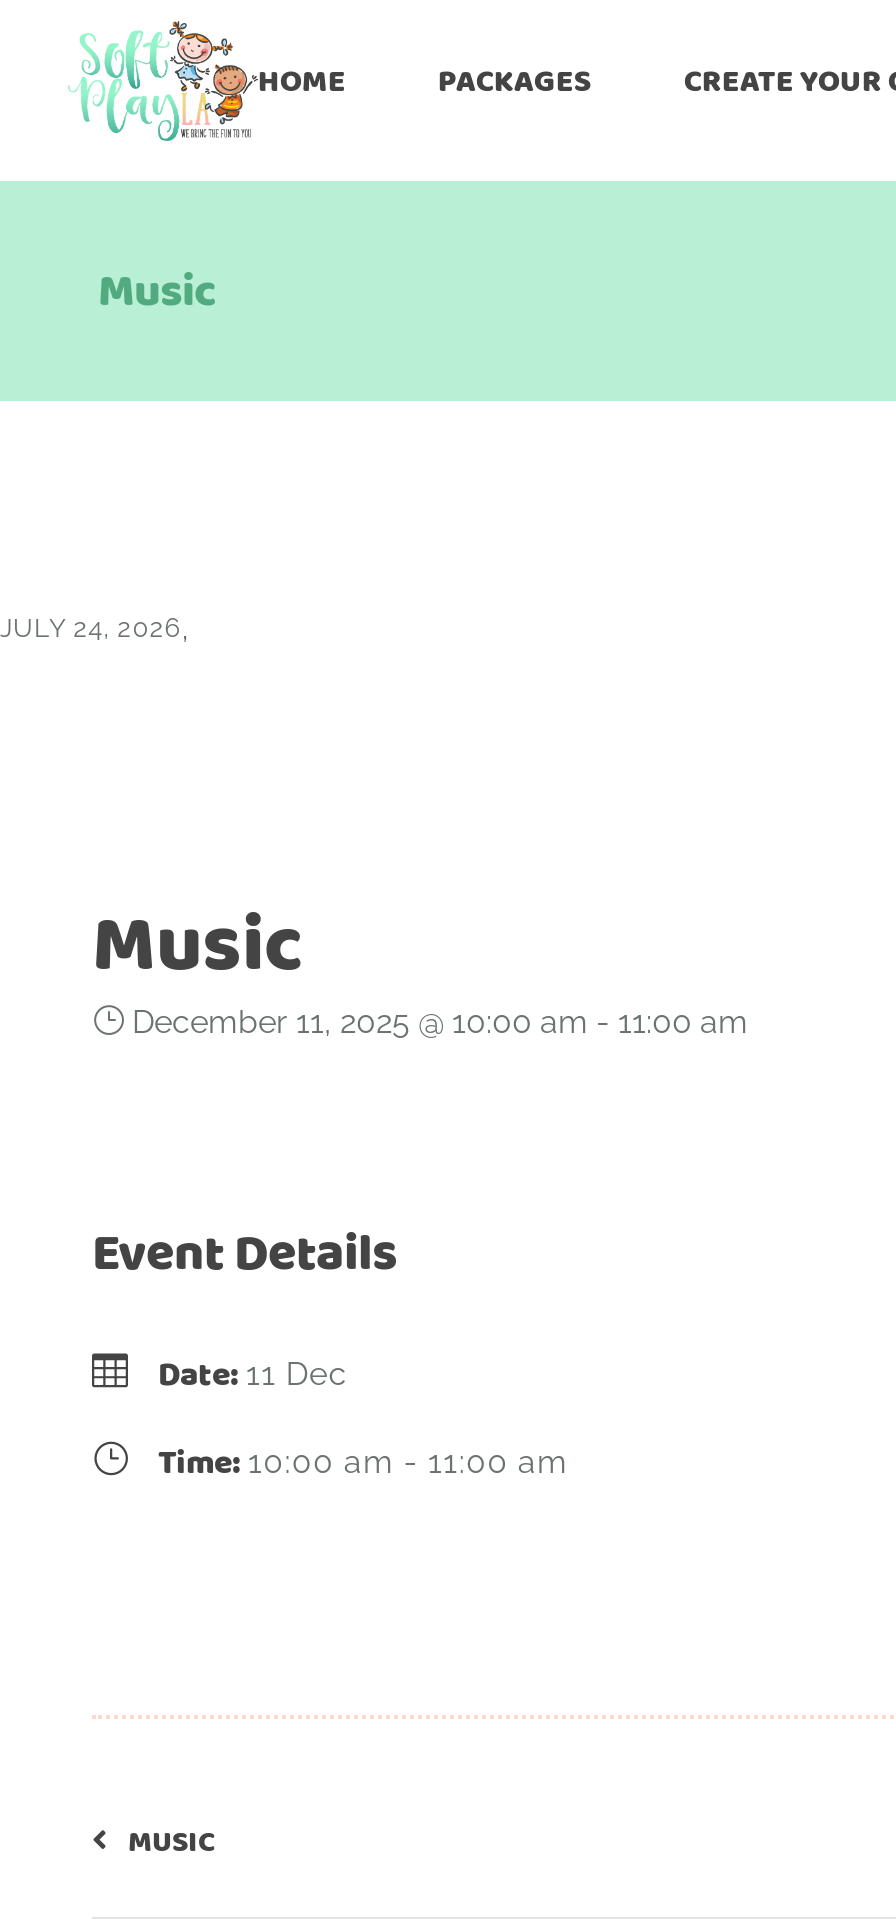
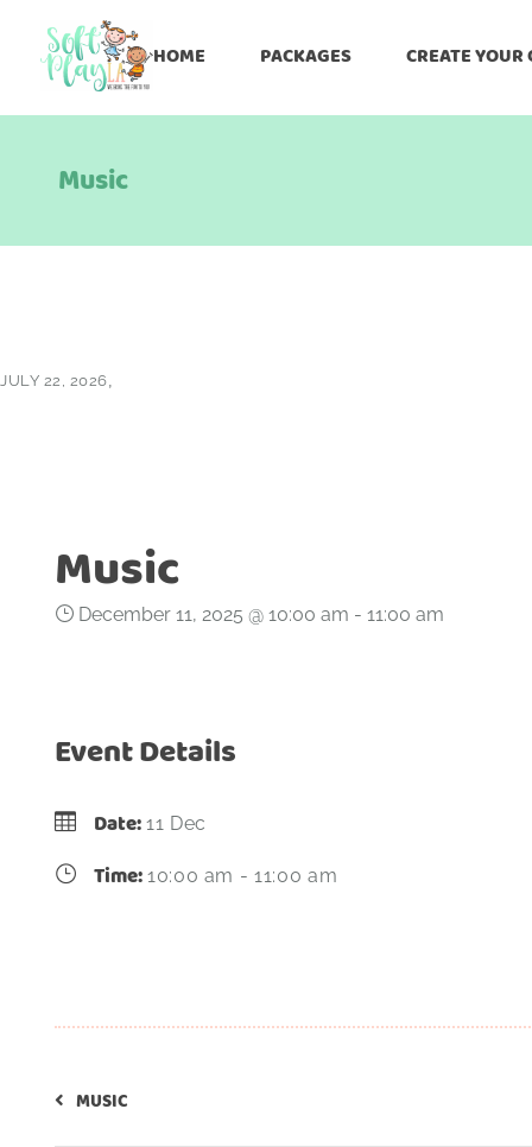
[0,613,182,643] JULY 24, 2026 -> [0,372,108,389] JULY 22, 2026

